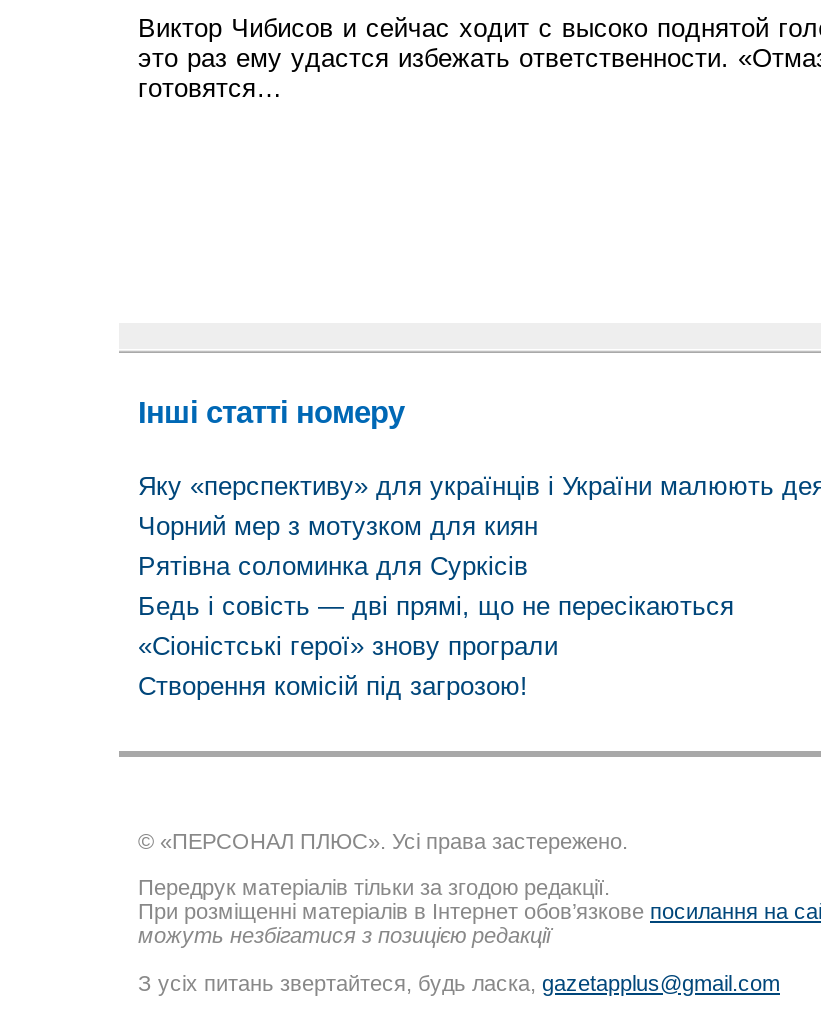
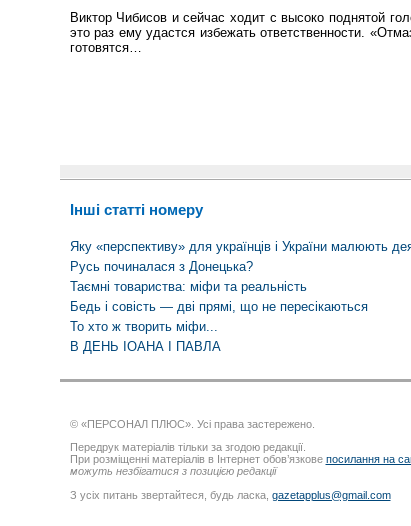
[138,512,538,582] Чорний мер з мотузком для киян | Рятівна соломинка для Суркісів -> [69,259,306,294] Русь починалася з Донецька? | Таємні товариства: міфи та реальність
[138,632,558,702] «Сіоністські герої» знову програли | Створення комісій під загрозою! -> [69,319,220,354] То хто ж творить міфи... | В ДЕНЬ ІОАНА І ПАВЛА

